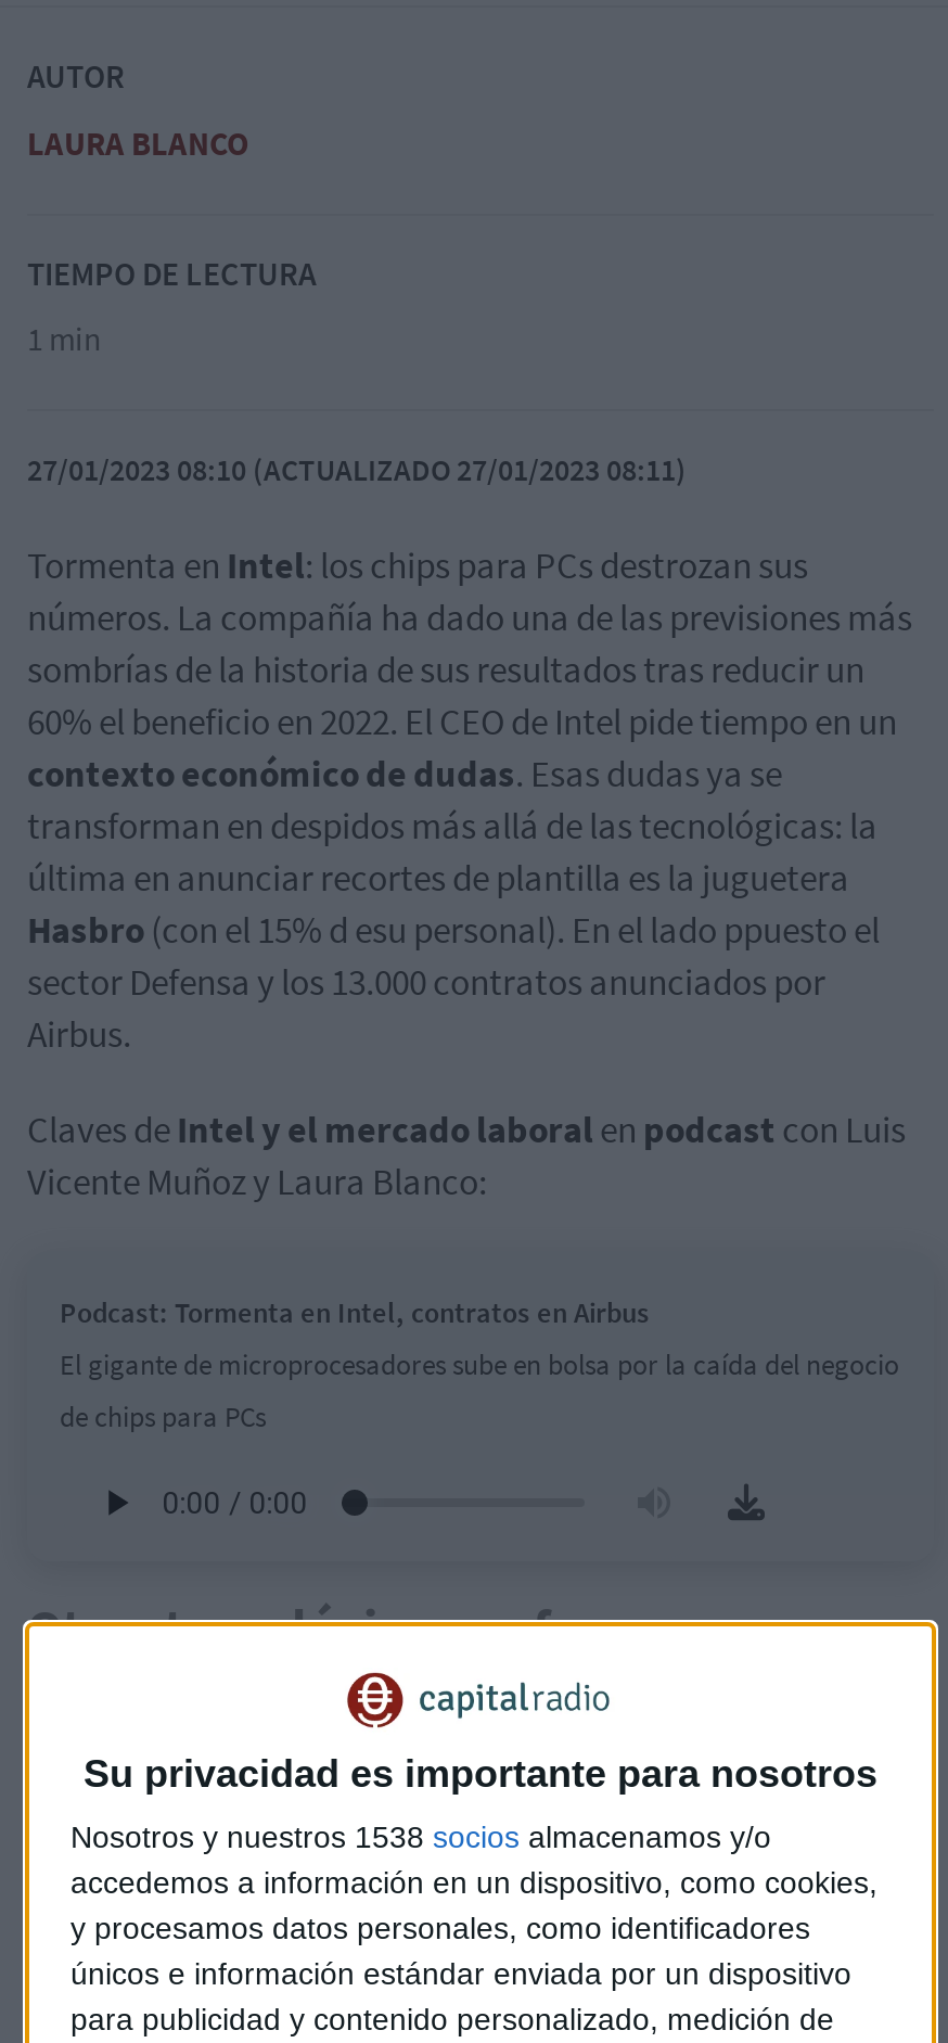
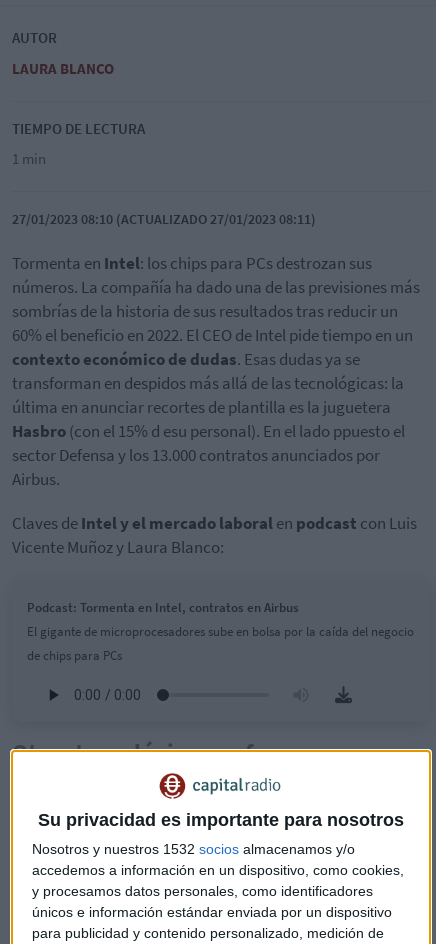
[71,1819,771,1854] Nosotros y nuestros 1538 socios almacenamos y/o -> [32,841,355,857] Nosotros y nuestros 1532 socios almacenamos y/o

